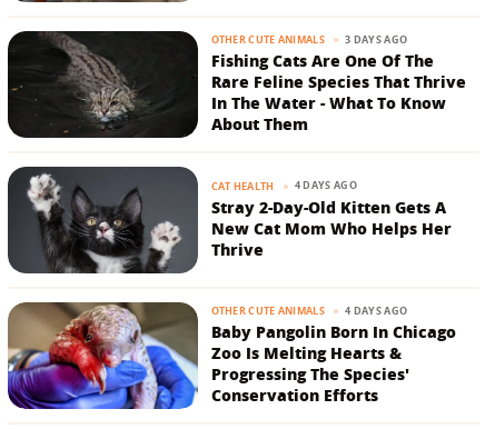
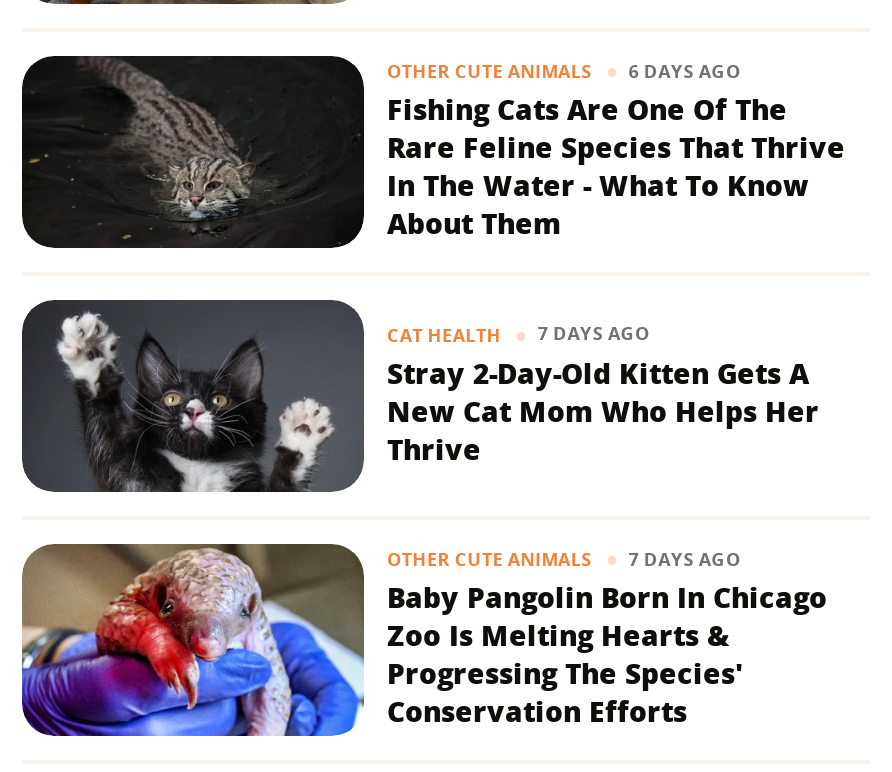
[211,32,407,47] OTHER CUTE ANIMALS 3 DAYS AGO -> [387,58,741,84] OTHER CUTE ANIMALS 6 DAYS AGO
[211,178,357,193] CAT HEALTH 4 DAYS AGO -> [387,321,650,348] CAT HEALTH 7 DAYS AGO
[211,303,407,318] OTHER CUTE ANIMALS 4 DAYS AGO -> [387,546,741,573] OTHER CUTE ANIMALS 7 DAYS AGO

